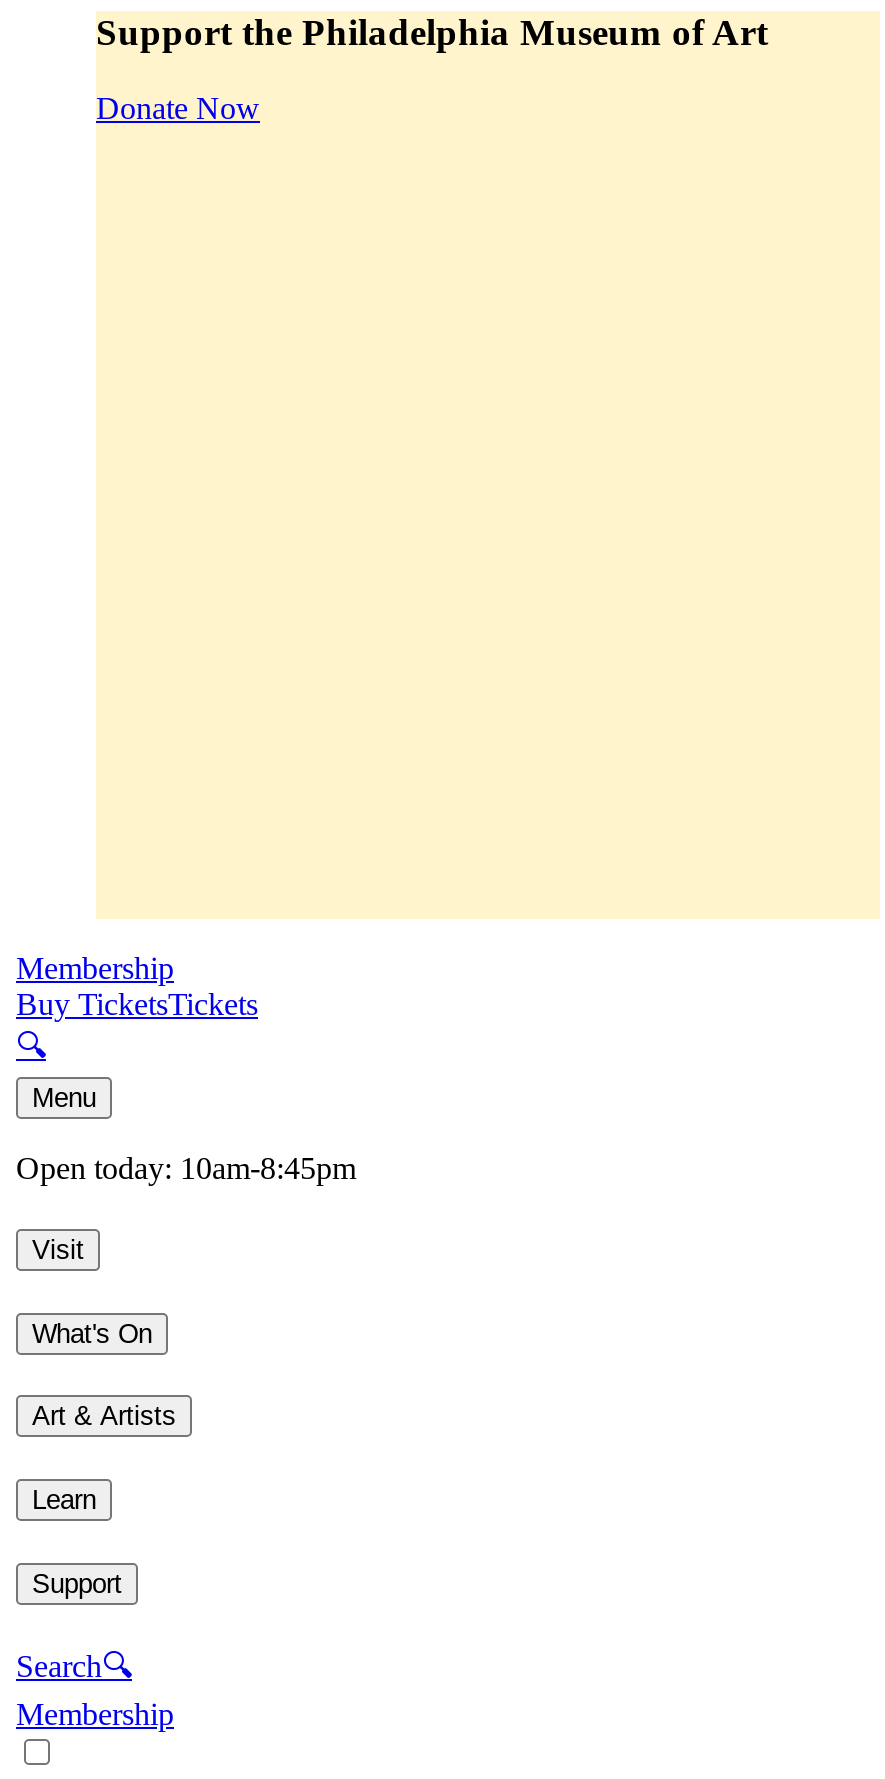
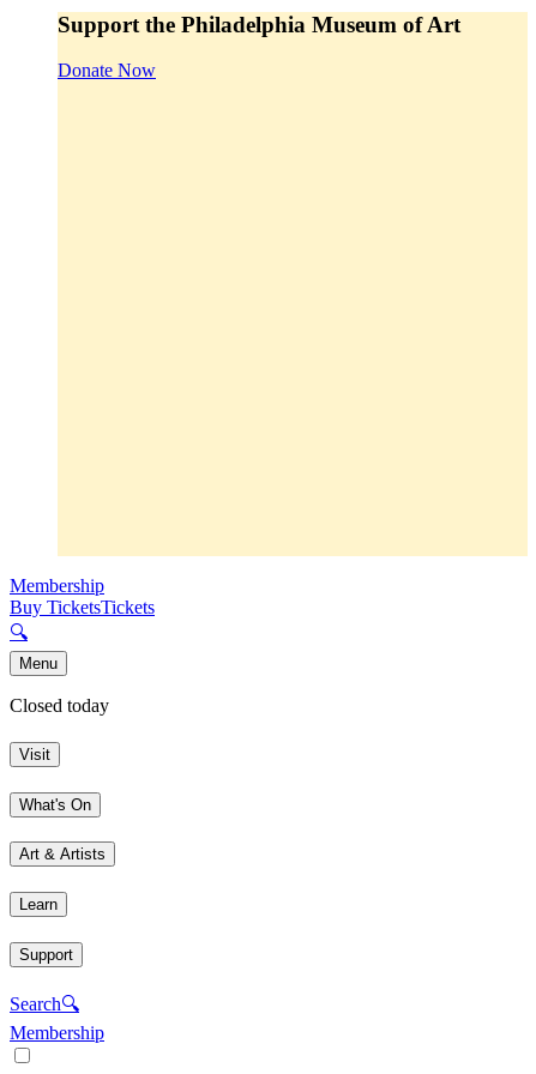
[16,1152,356,1186] Open today: 10am-8:45pm -> [10,696,109,716] Closed today

